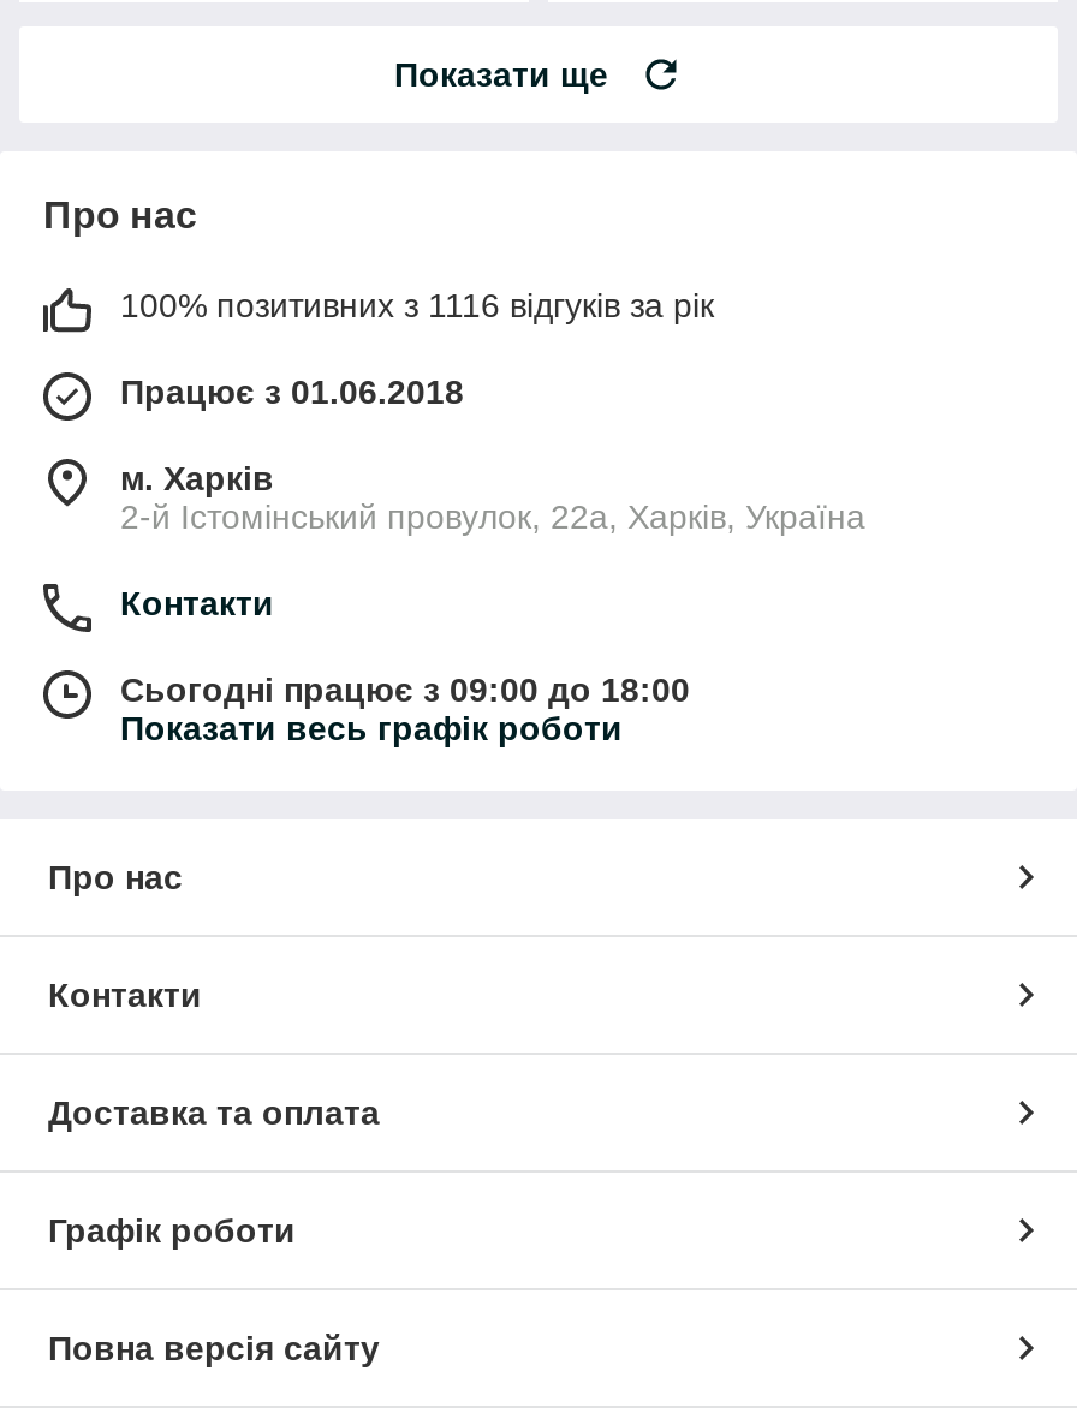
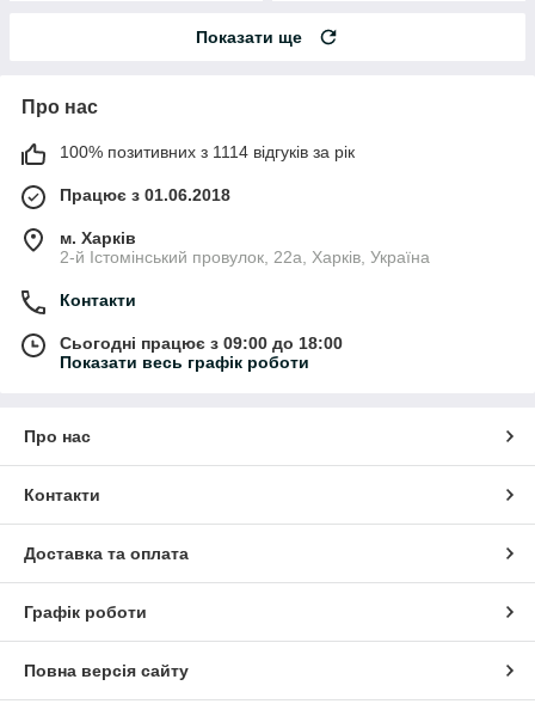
[120,286,714,324] 100% позитивних з 1116 відгуків за рік -> [60,142,355,161] 100% позитивних з 1114 відгуків за рік

